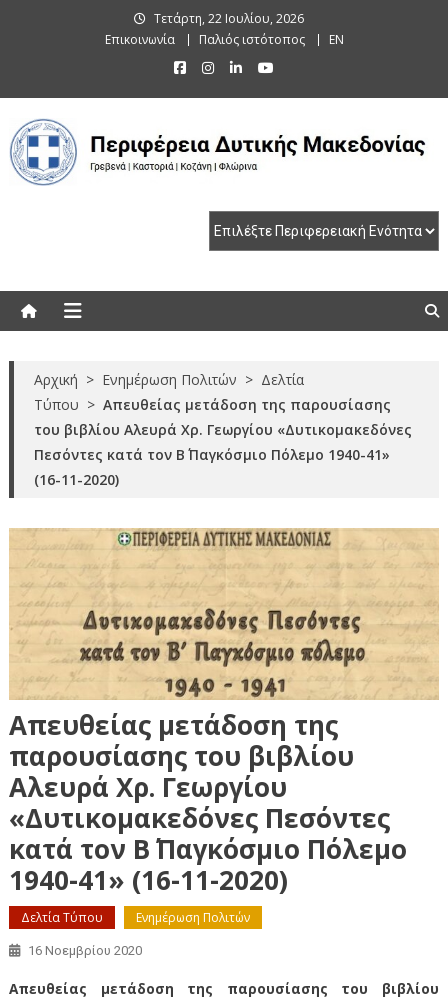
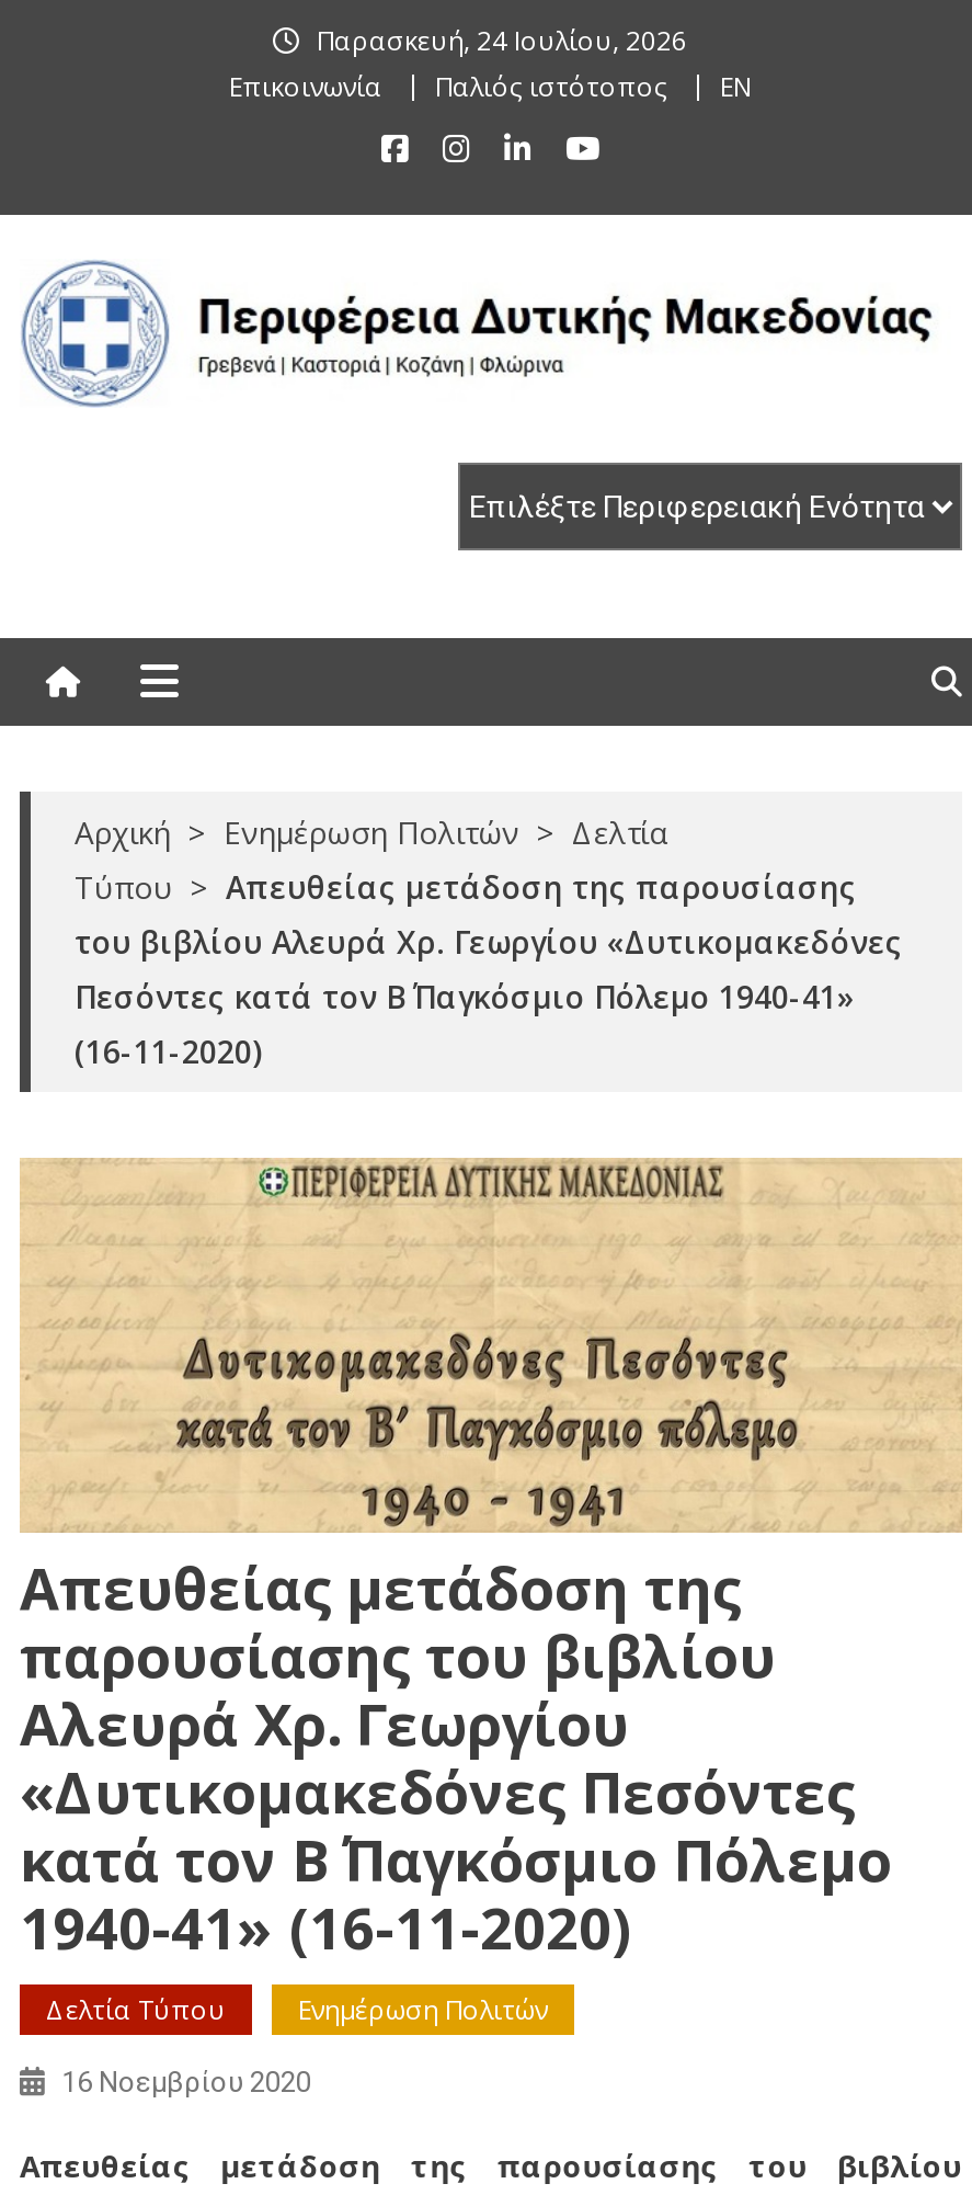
[154,10,304,27] Τετάρτη, 22 Ιουλίου, 2026 -> [317,22,687,59] Παρασκευή, 24 Ιουλίου, 2026

